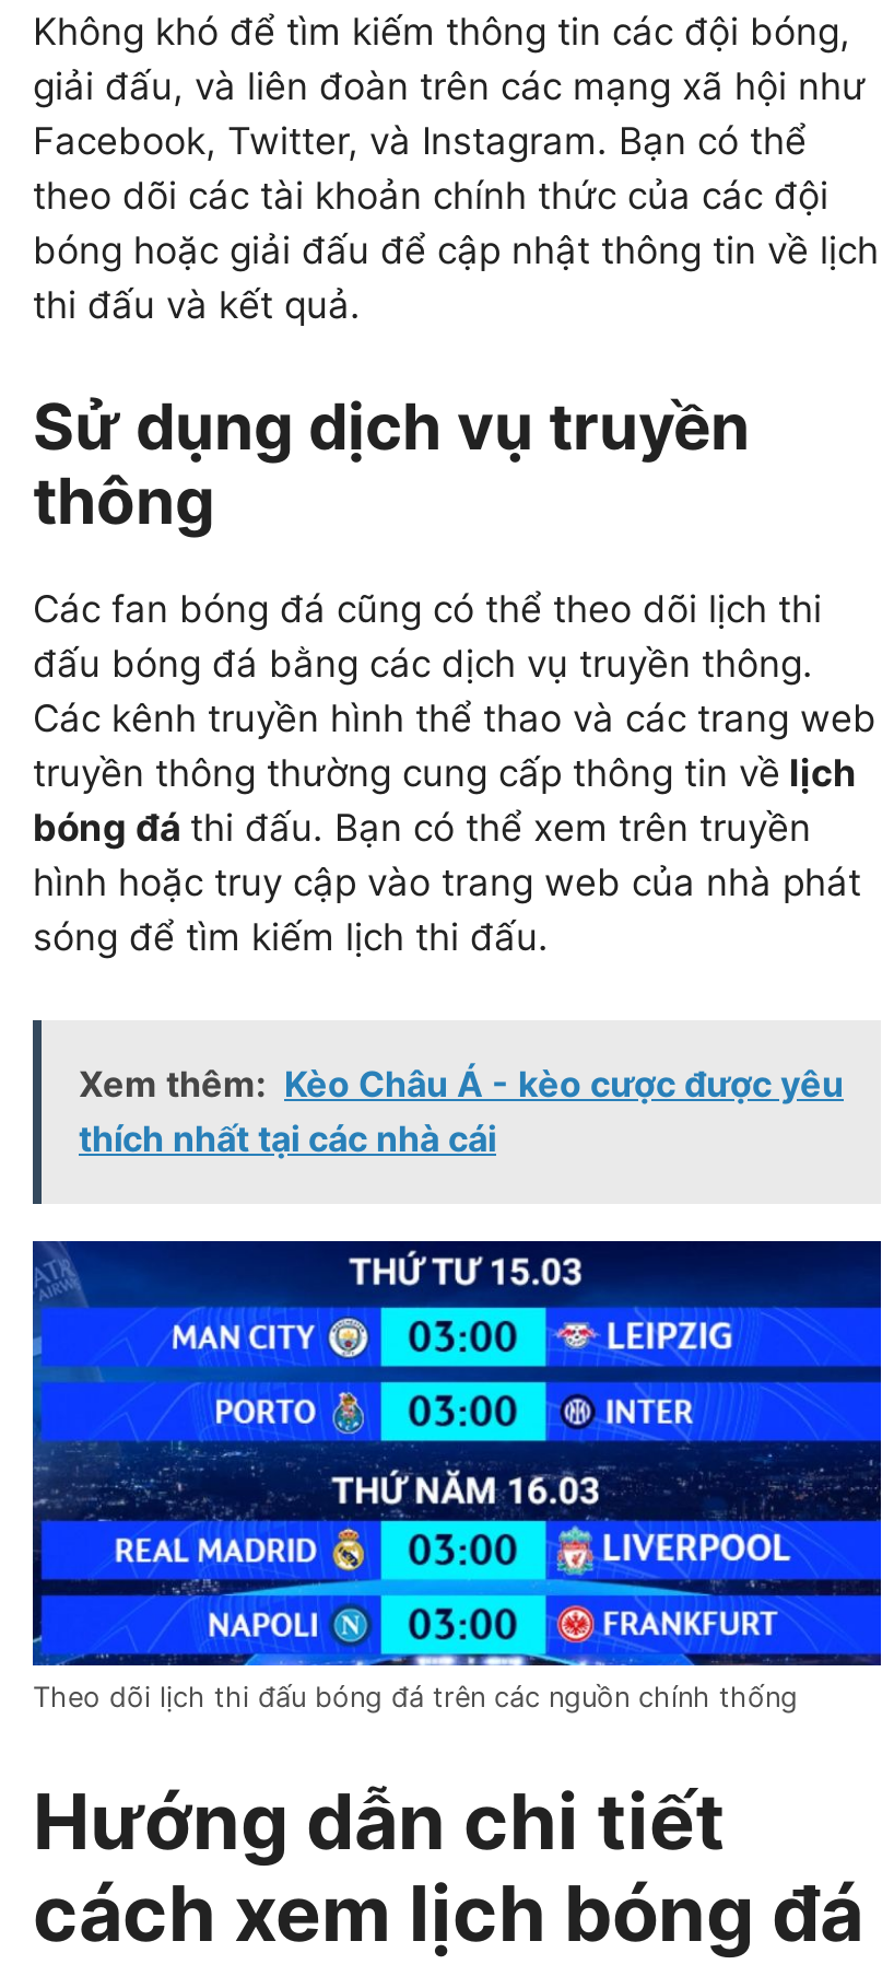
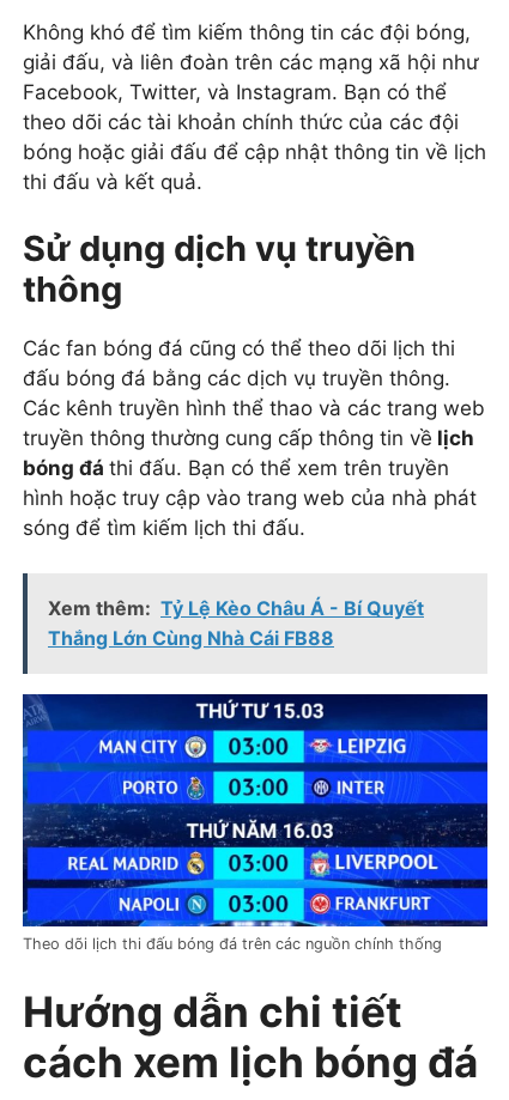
[79,1062,844,1160] Xem thêm: Kèo Châu Á - kèo cược được yêu | thích nhất tại các nhà cái -> [48,596,424,650] Xem thêm: Tỷ Lệ Kèo Châu Á - Bí Quyết | Thắng Lớn Cùng Nhà Cái FB88

